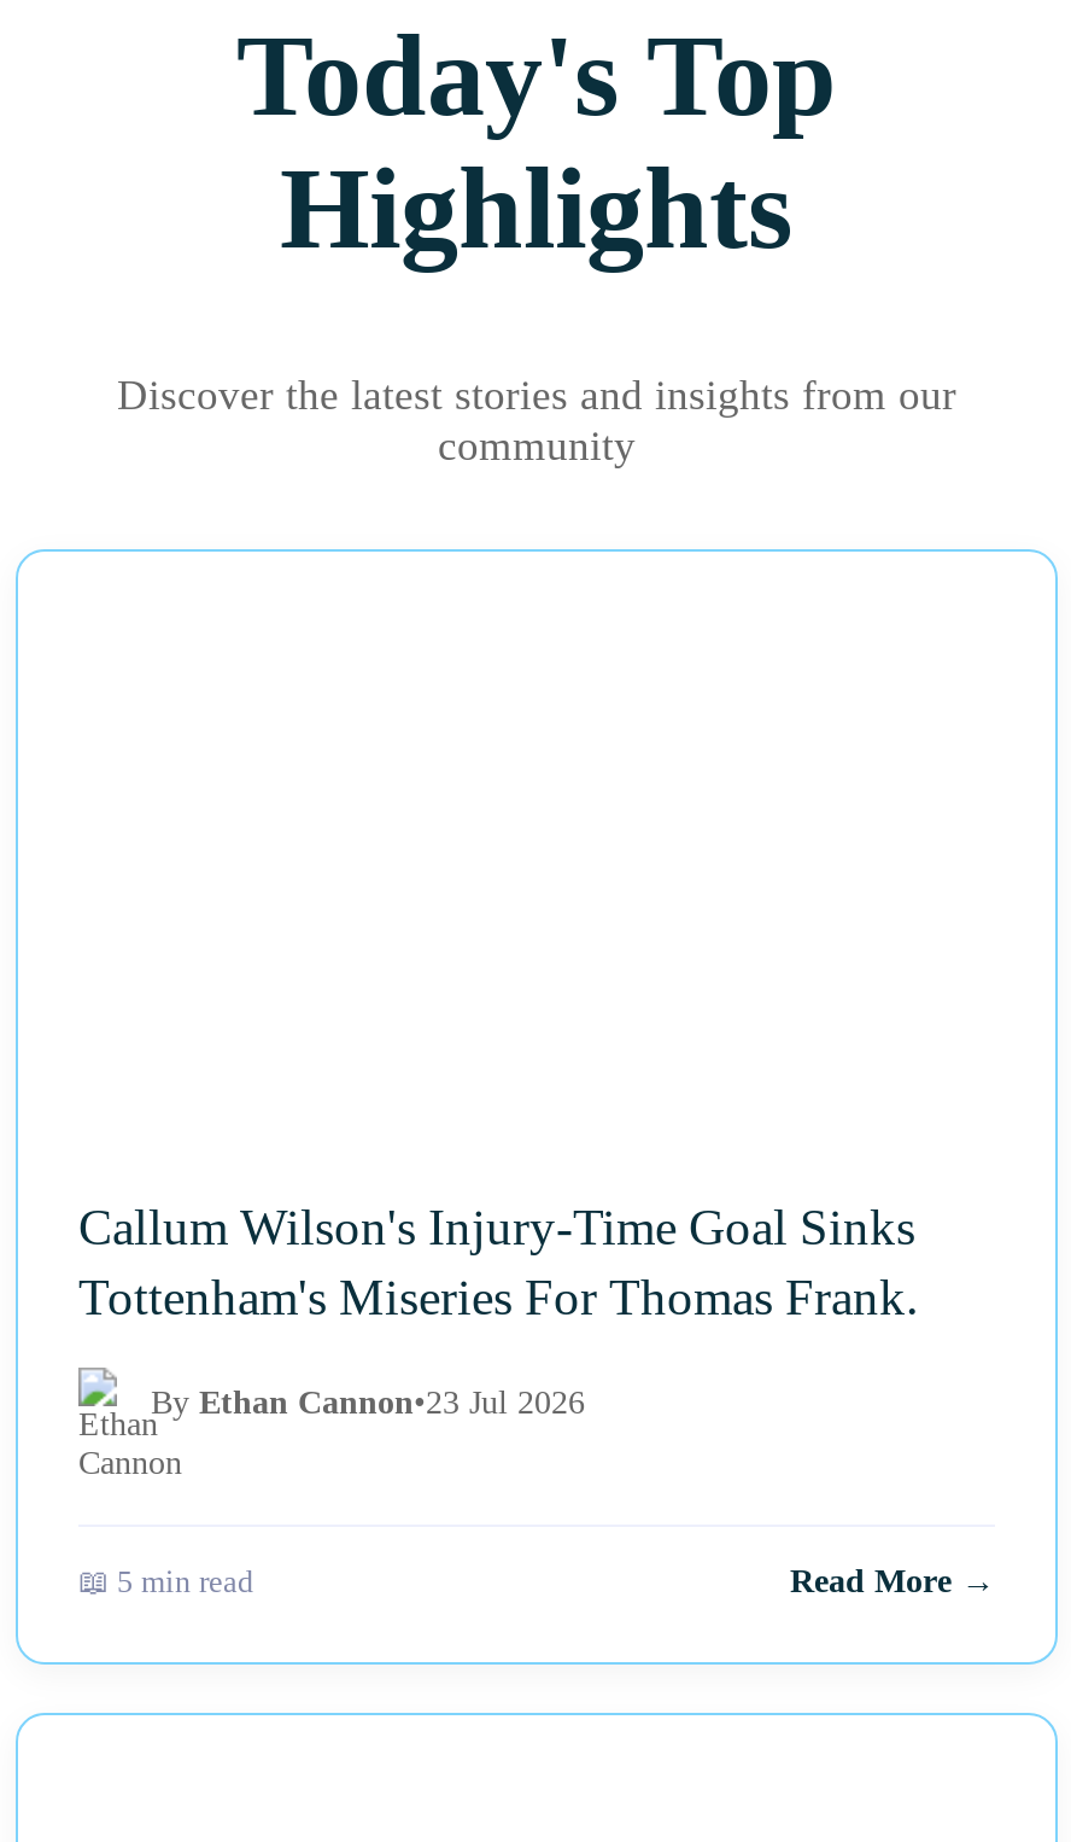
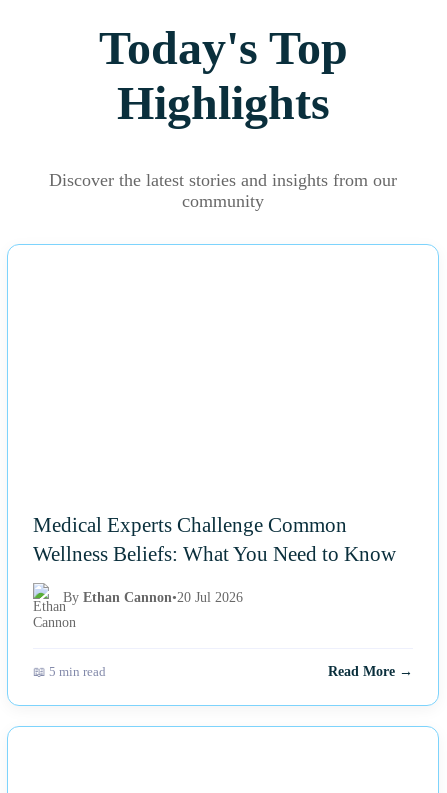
[78,1200,918,1325] Callum Wilson's Injury-Time Goal Sinks | Tottenham's Miseries For Thomas Frank. -> [33,513,396,565] Medical Experts Challenge Common | Wellness Beliefs: What You Need to Know
[151,1385,585,1422] By Ethan Cannon•23 Jul 2026 -> [63,590,243,605] By Ethan Cannon•20 Jul 2026

